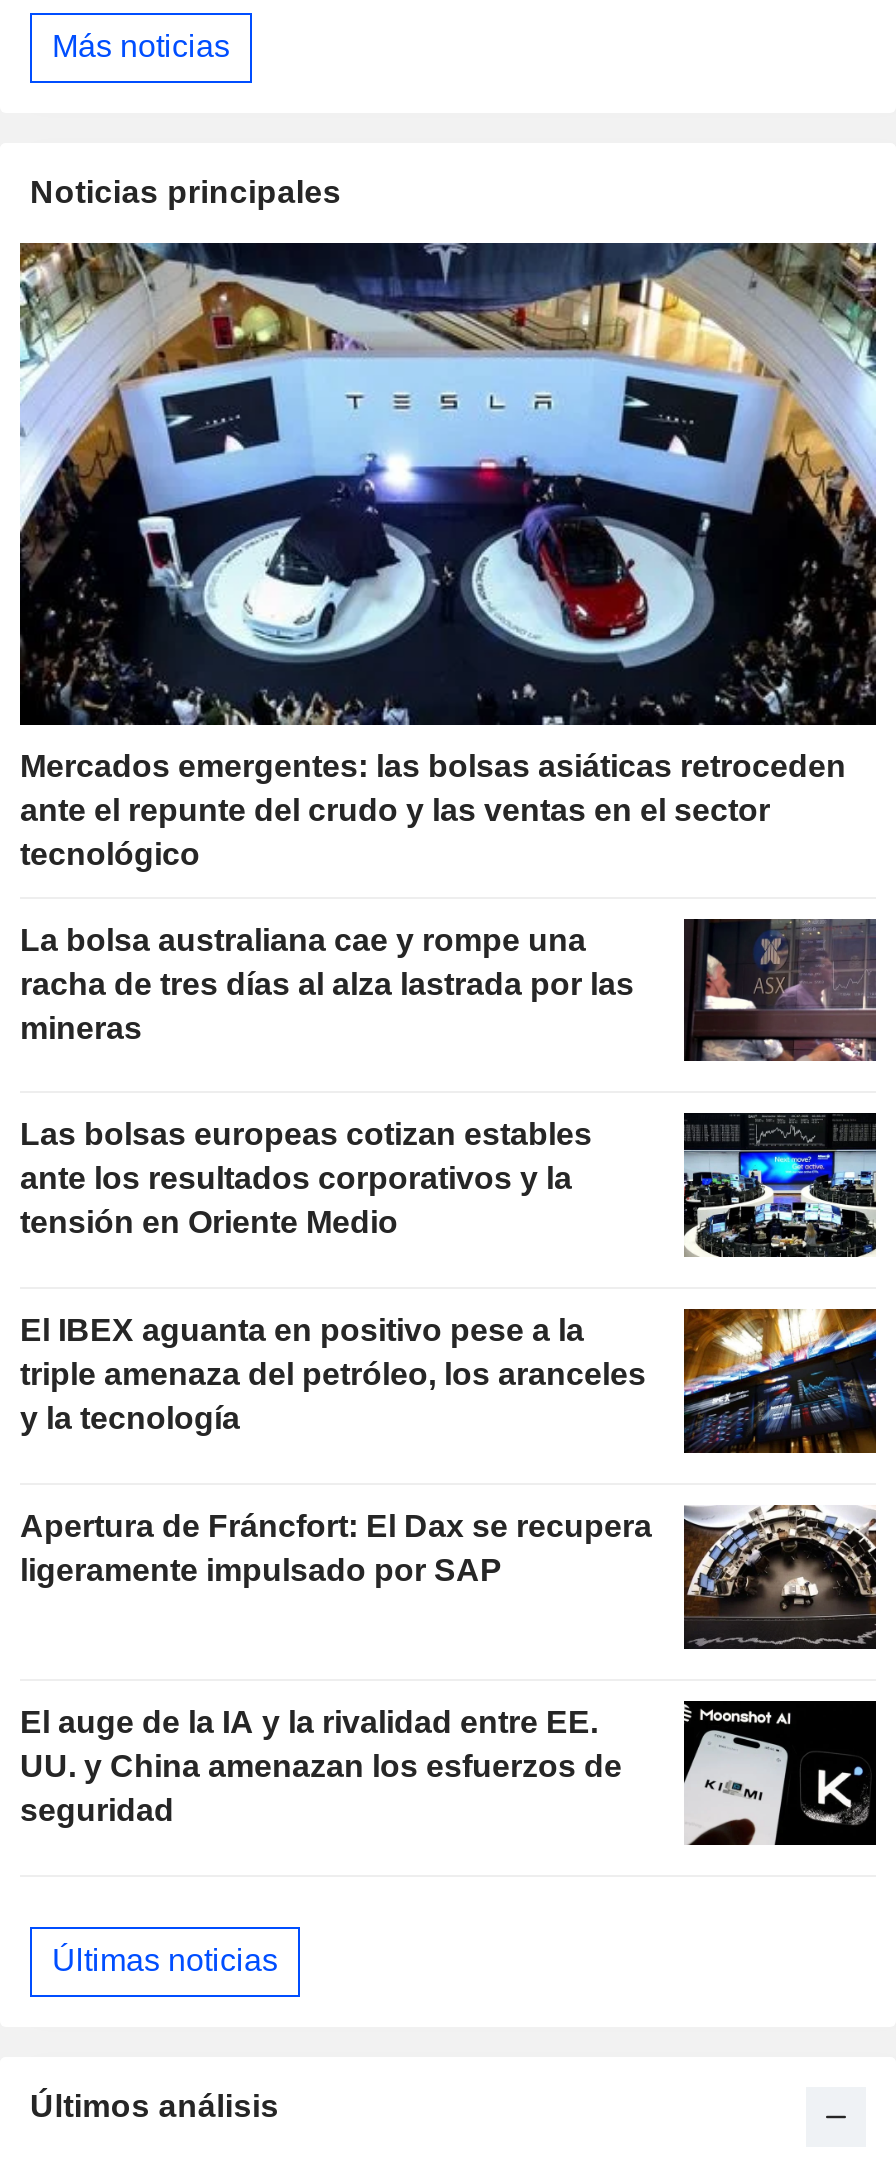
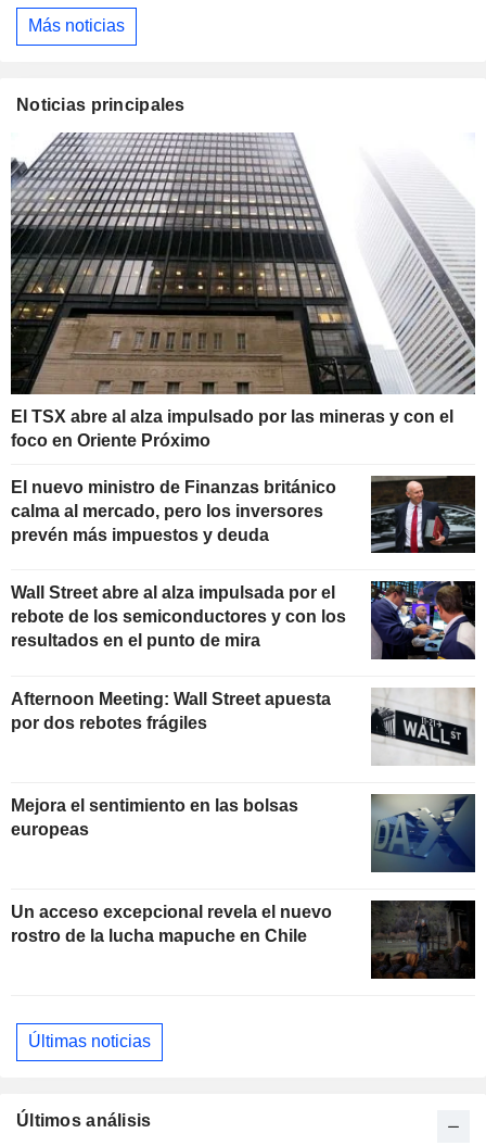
[18,241,878,870] [image] | Mercados emergentes: las bolsas asiáticas retroceden | ante el repunte del crudo y las ventas en el sector | tecnológico -> [10,133,476,449] [image] | El TSX abre al alza impulsado por las mineras y con el | foco en Oriente Próximo
[20,919,876,1063] [image] | La bolsa australiana cae y rompe una | racha de tres días al alza lastrada por las | mineras -> [11,476,475,554] [image] | El nuevo ministro de Finanzas británico | calma al mercado, pero los inversores | prevén más impuestos y deuda
[20,1118,592,1240] Las bolsas europeas cotizan estables | ante los resultados corporativos y la | tensión en Oriente Medio -> [11,584,346,650] Wall Street abre al alza impulsada por el | rebote de los semiconductores y con los | resultados en el punto de mira
[684,1111,876,1259] [image] -> [371,580,475,660] [image]
[20,1307,878,1455] [image] | El IBEX aguanta en positivo pese a la | triple amenaza del petróleo, los aranceles | y la tecnología -> [11,688,475,766] [image] | Afternoon Meeting: Wall Street apuesta | por dos rebotes frágiles
[20,1509,652,1587] Apertura de Fráncfort: El Dax se recupera | ligeramente impulsado por SAP -> [11,796,298,839] Mejora el sentimiento en las bolsas | europeas
[684,1505,876,1649] [image] -> [371,793,476,872] [image]
[20,1703,870,1845] [image] | El auge de la IA y la rivalidad entre EE. | UU. y China amenazan los esfuerzos de | seguridad -> [11,901,468,980] [image] | Un acceso excepcional revela el nuevo | rostro de la lucha mapuche en Chile

